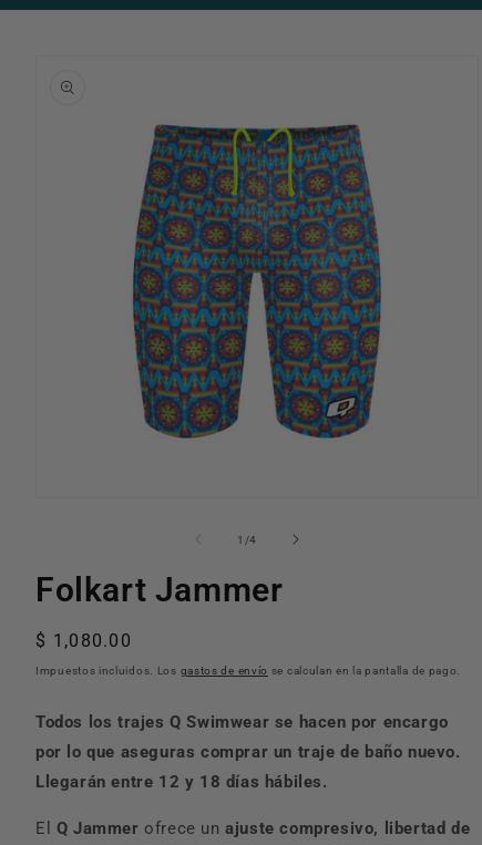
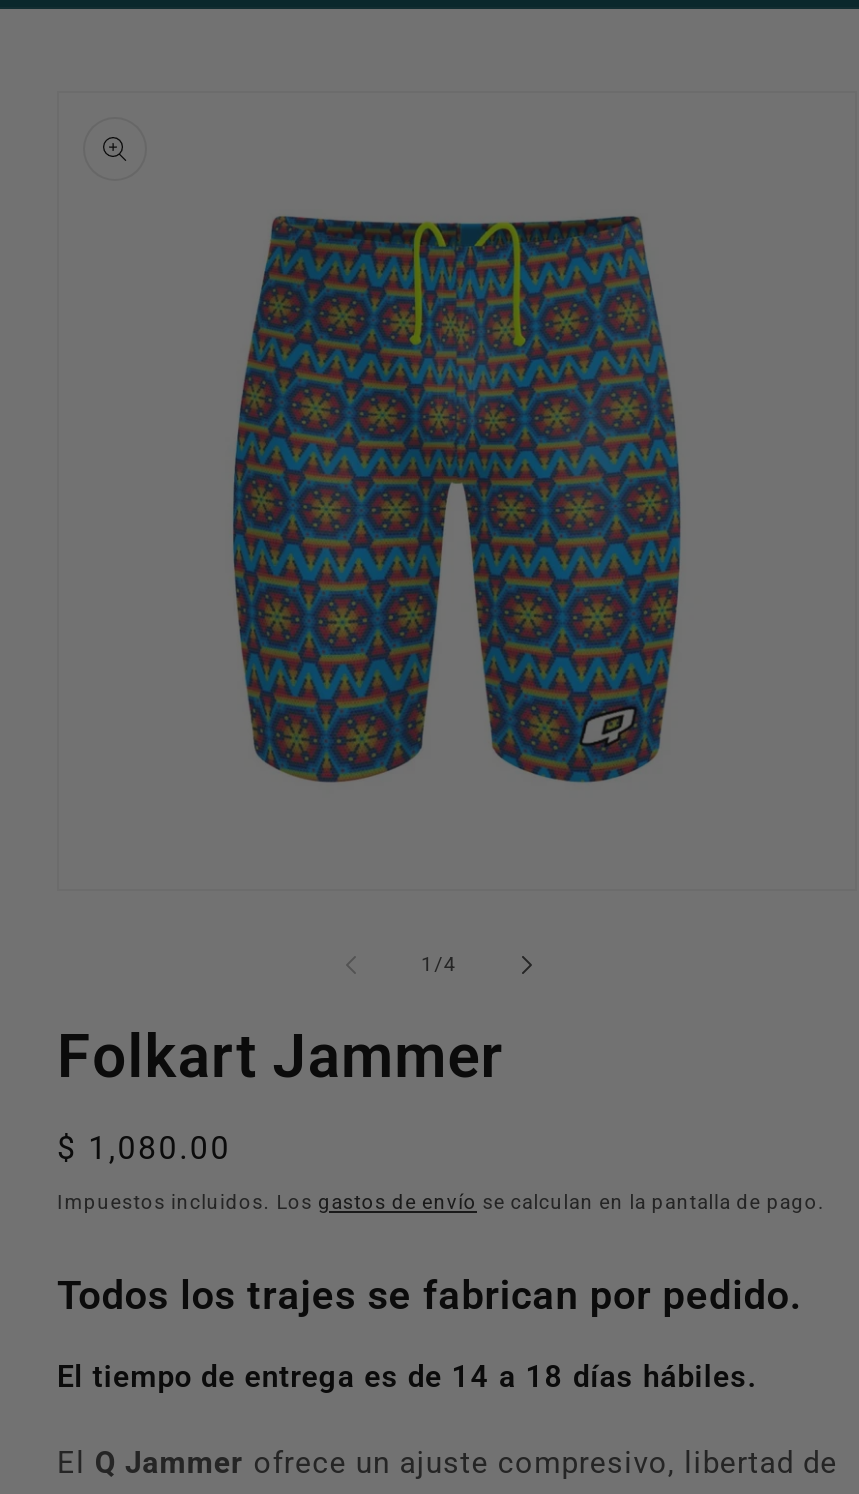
[35,712,461,792] Todos los trajes Q Swimwear se hacen por encargo | por lo que aseguras comprar un traje de baño nuevo. | Llegarán entre 12 y 18 días hábiles. -> [57,1270,803,1396] Todos los trajes se fabrican por pedido. | El tiempo de entrega es de 14 a 18 días hábiles.

